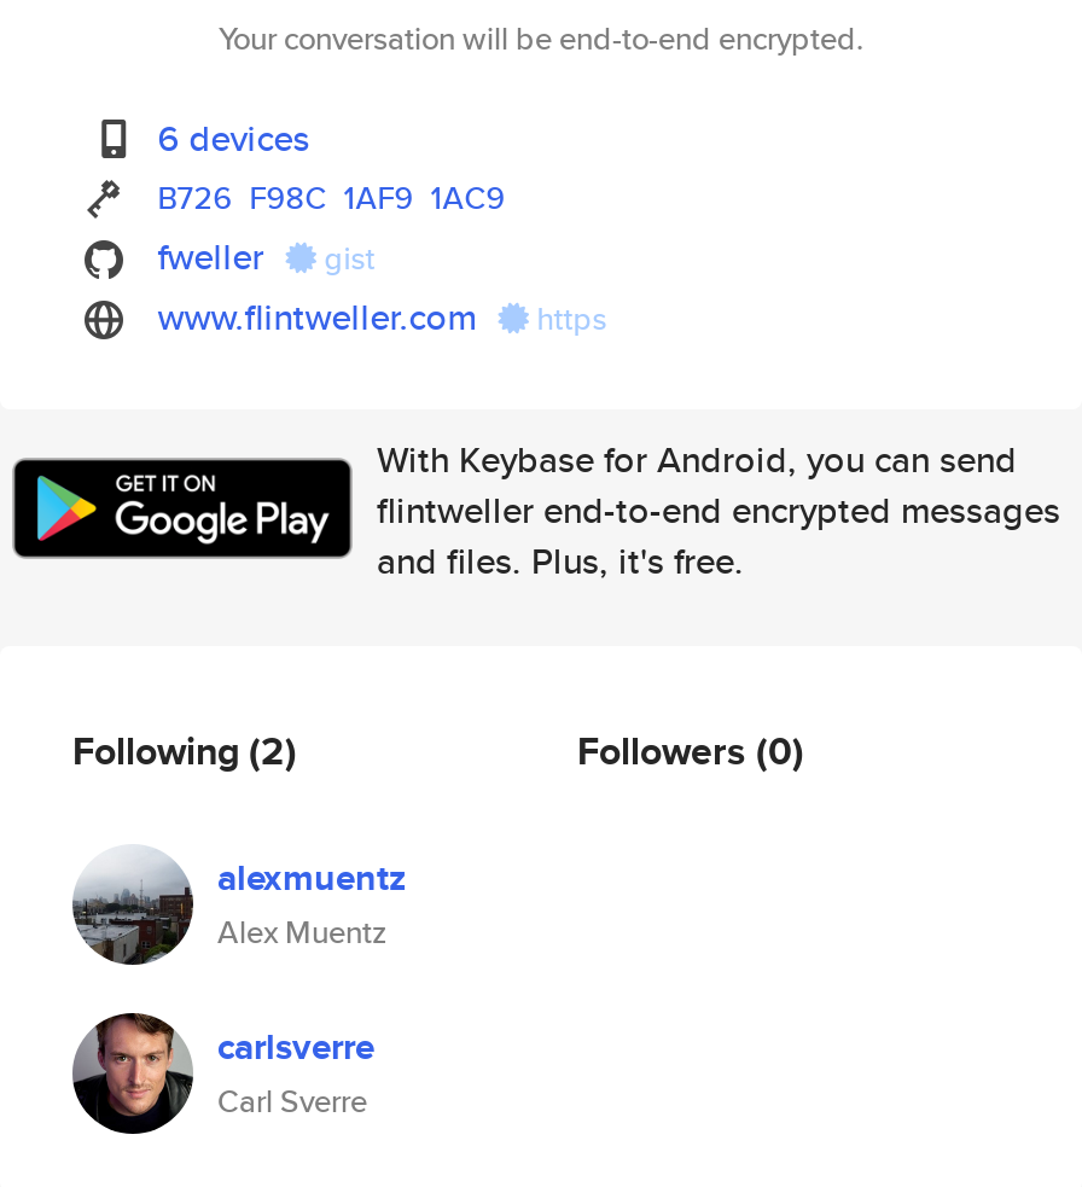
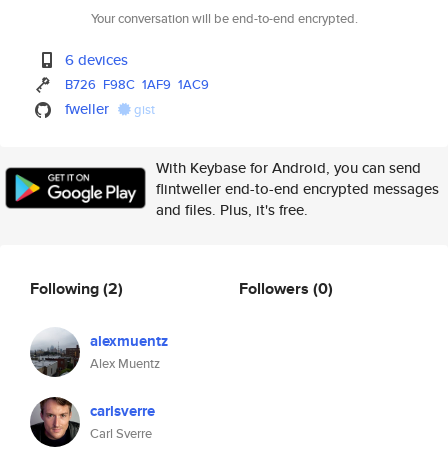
[157,291,607,342] www.flintweller.com | https -> none

